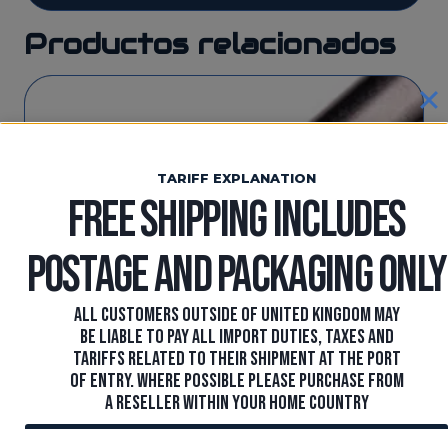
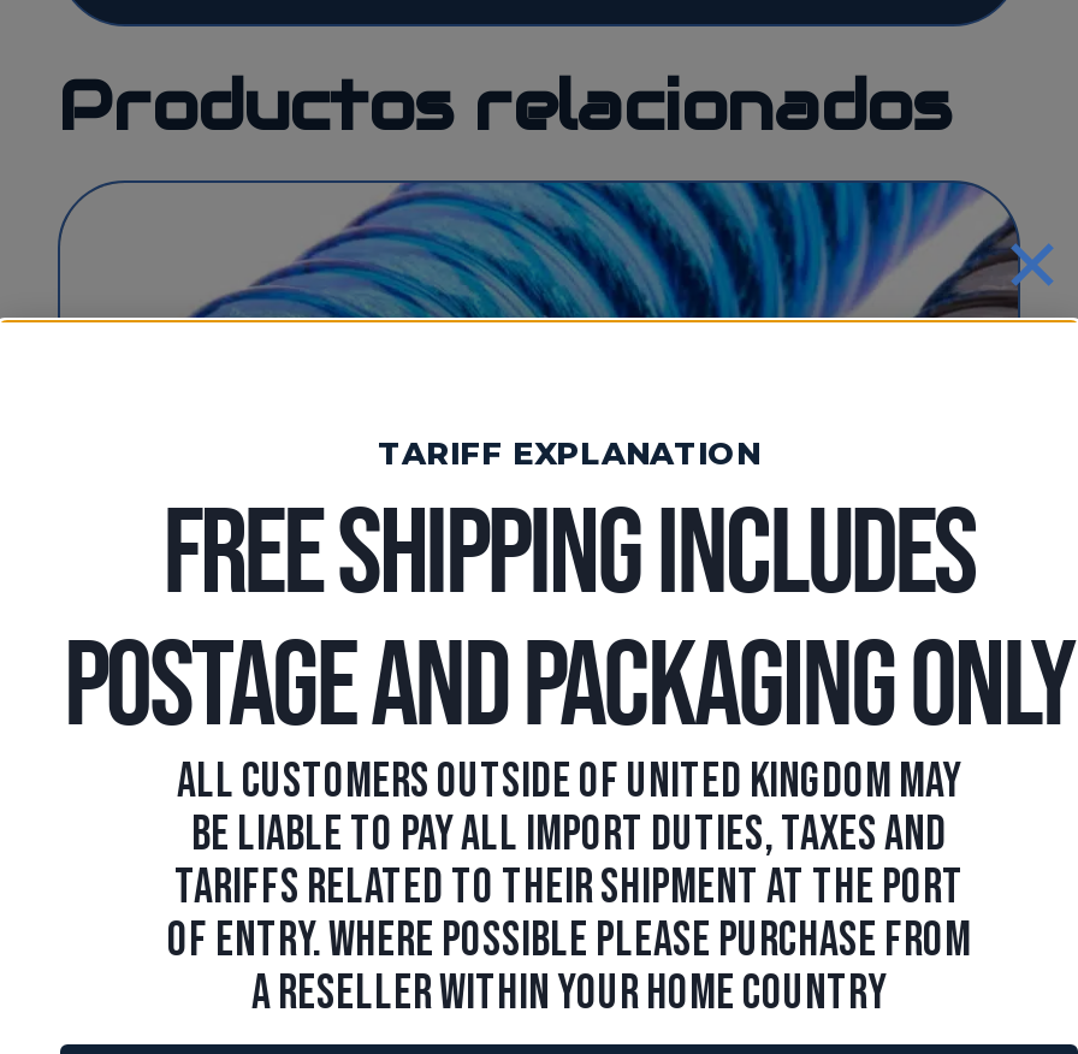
[90,75,422,123] [image] -> [192,180,1018,320] [image]

